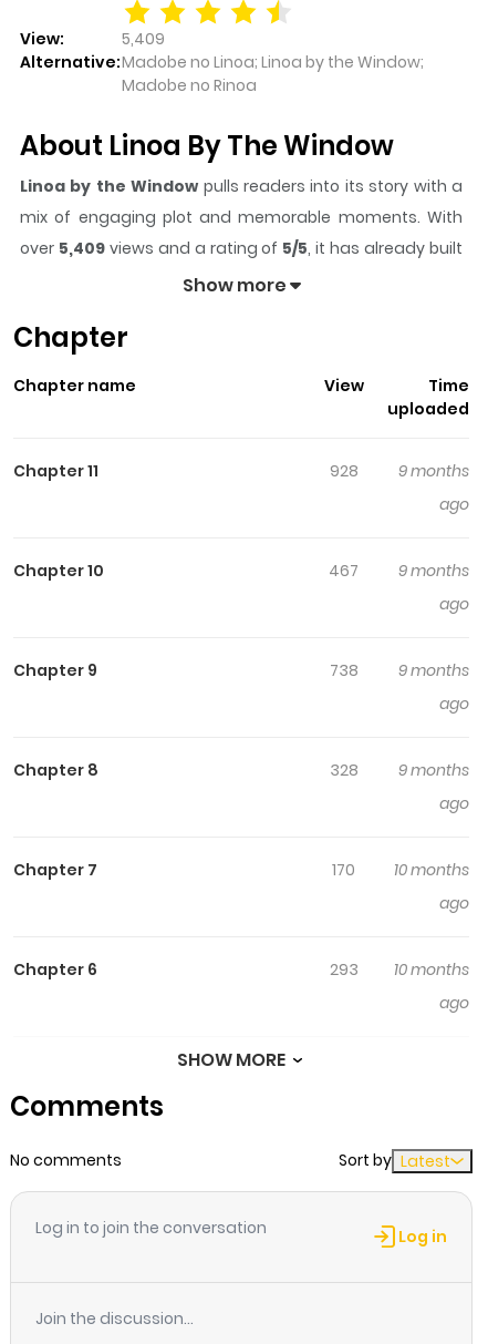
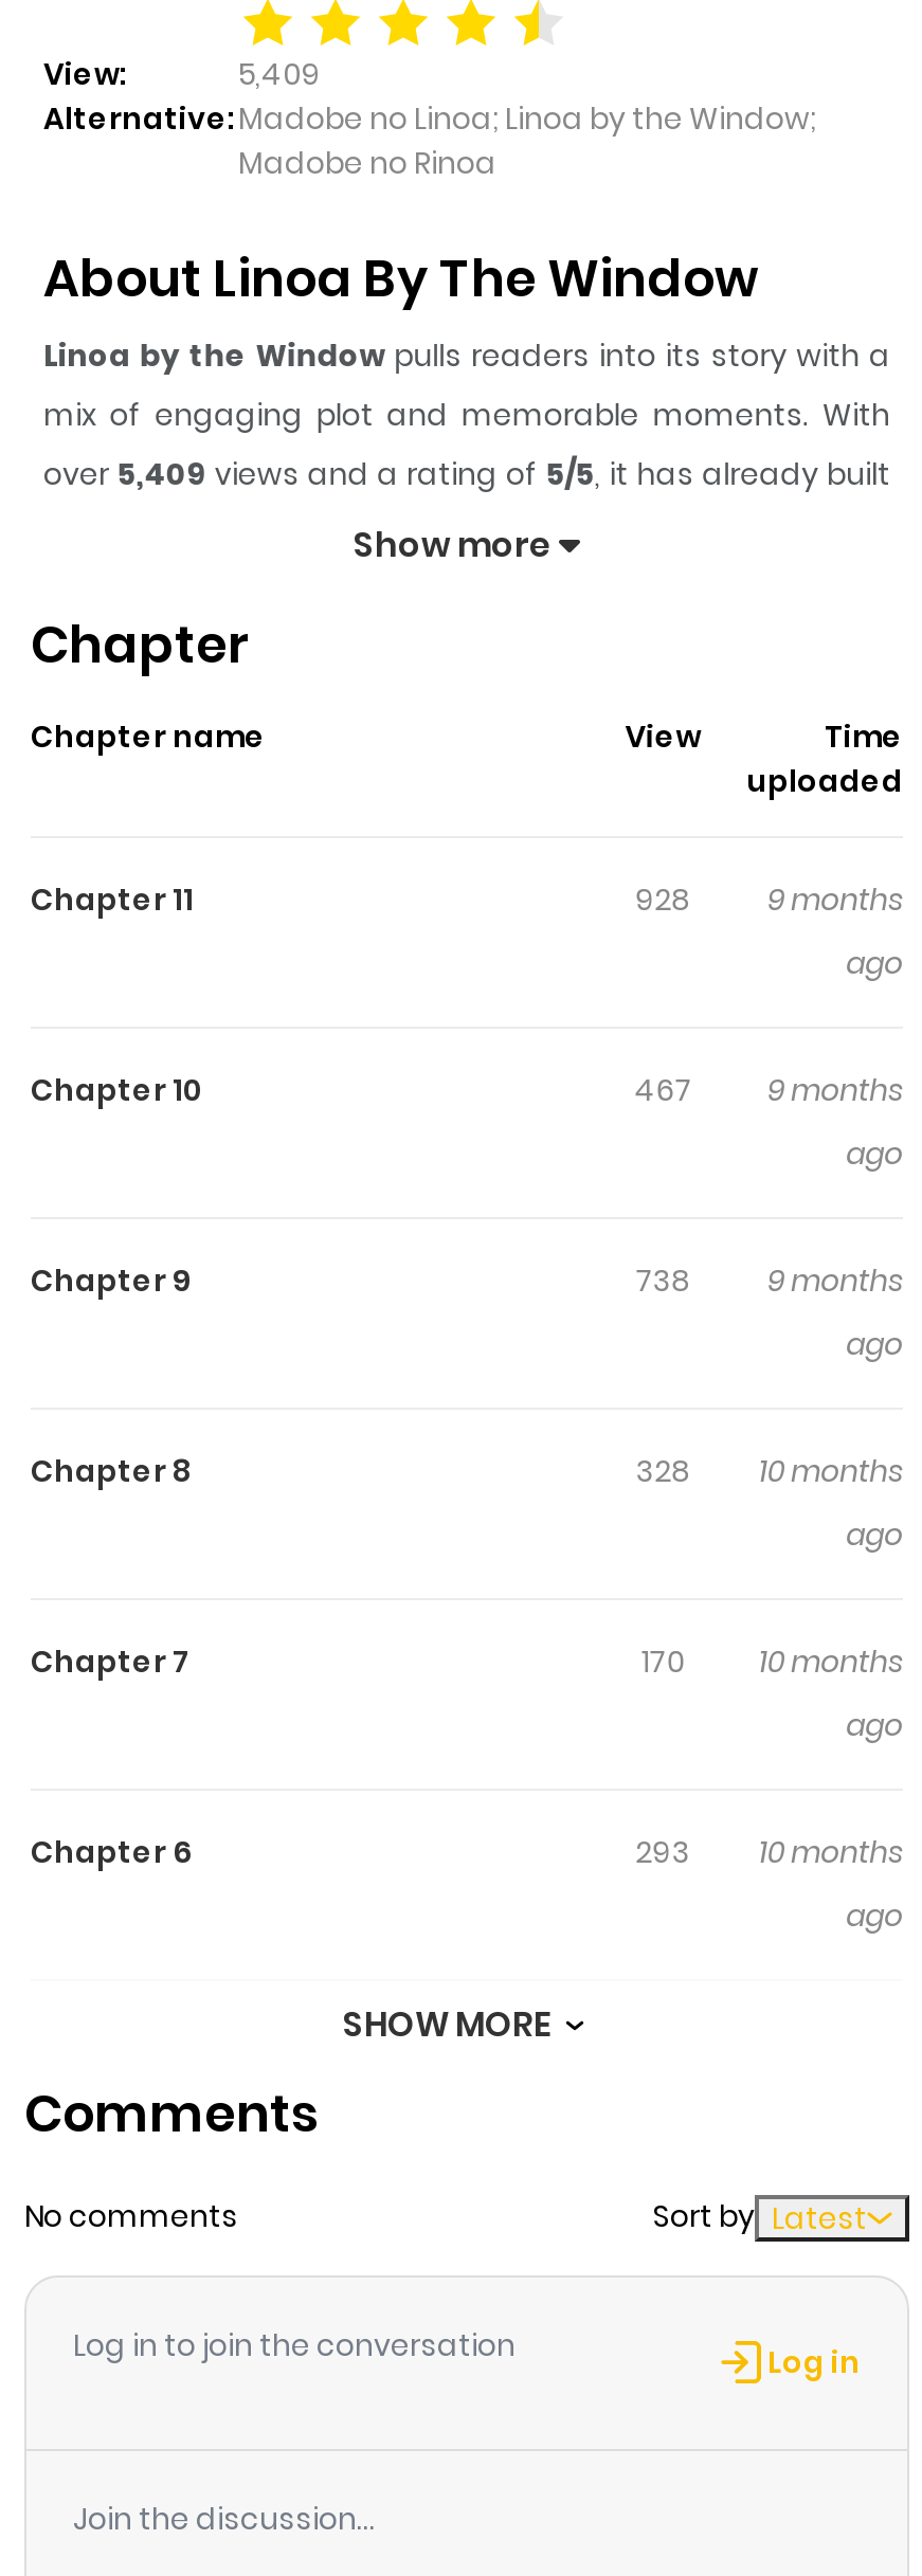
[329,759,469,781] 328 9 months -> [636,1449,903,1491] 328 10 months

